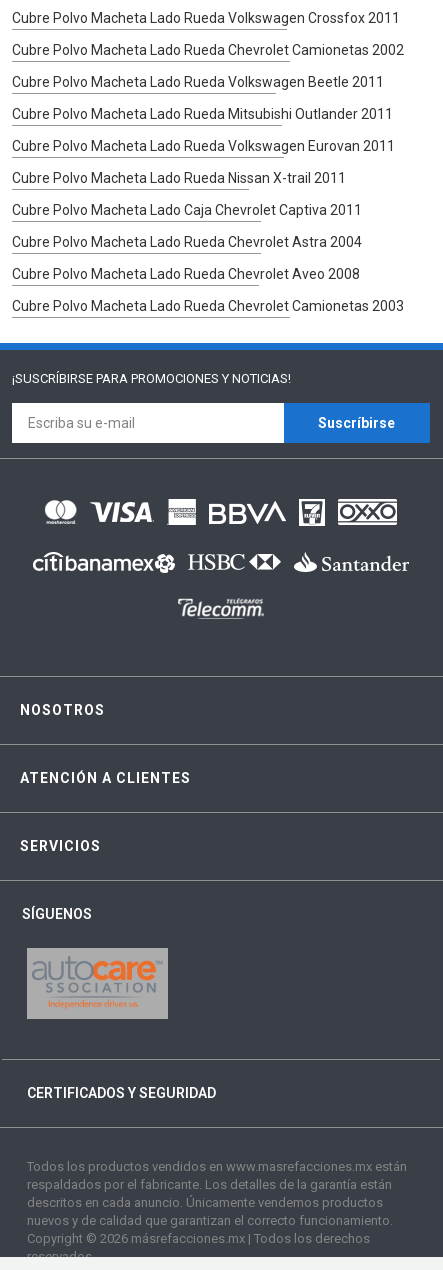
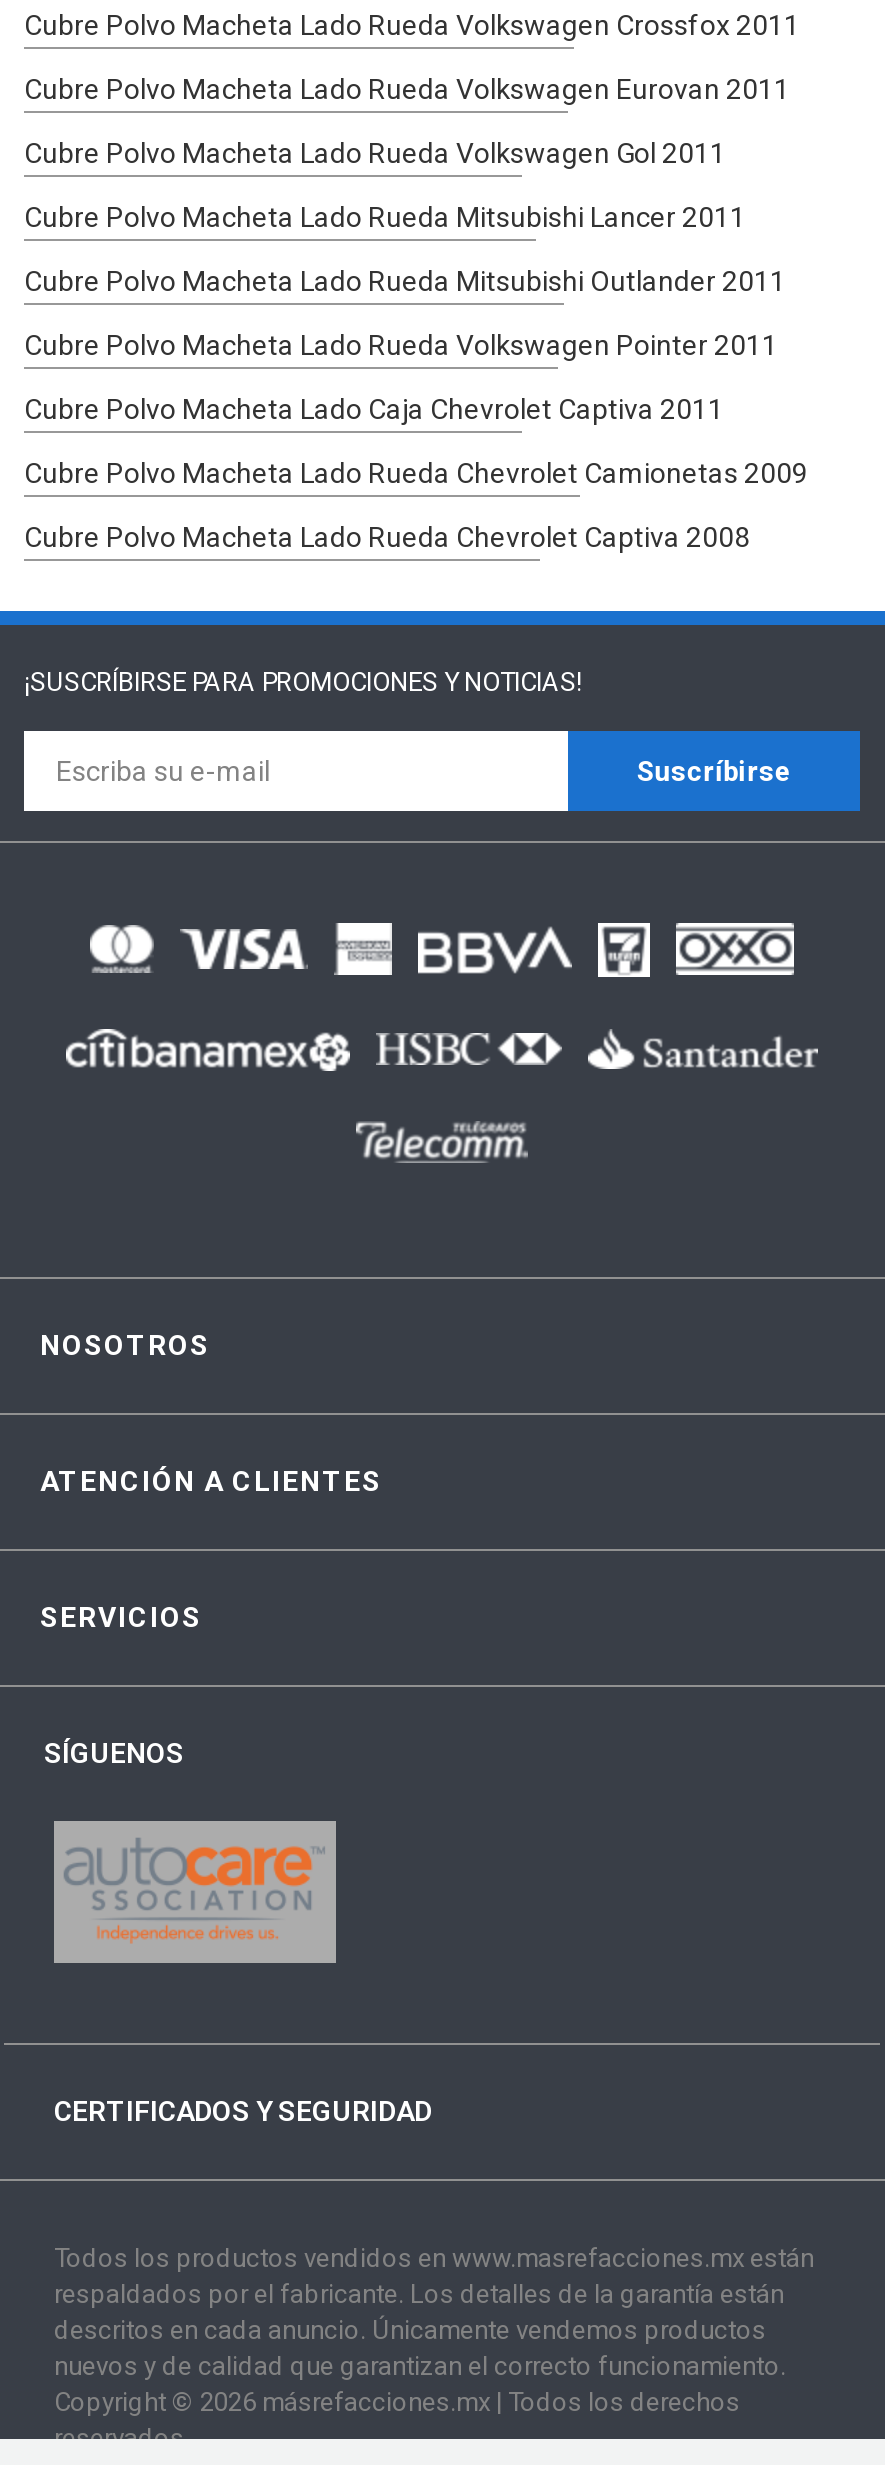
[12,42,404,90] Cubre Polvo Macheta Lado Rueda Chevrolet Camionetas 2002 | Cubre Polvo Macheta Lado Rueda Volkswagen Beetle 2011 -> [24,136,746,232] Cubre Polvo Macheta Lado Rueda Volkswagen Gol 2011 | Cubre Polvo Macheta Lado Rueda Mitsubishi Lancer 2011
moved [12,106,393,122] -> [24,264,786,296]: Cubre Polvo Macheta Lado Rueda Mitsubishi Outlander 2011
moved [12,138,395,154] -> [24,72,790,104]: Cubre Polvo Macheta Lado Rueda Volkswagen Eurovan 2011
[12,170,346,186] Cubre Polvo Macheta Lado Rueda Nissan X-trail 2011 -> [24,328,778,360] Cubre Polvo Macheta Lado Rueda Volkswagen Pointer 2011
[12,234,404,314] Cubre Polvo Macheta Lado Rueda Chevrolet Astra 2004 | Cubre Polvo Macheta Lado Rueda Chevrolet Aveo 2008 | Cubre Polvo Macheta Lado Rueda Chevrolet Camionetas 2003 -> [24,456,808,552] Cubre Polvo Macheta Lado Rueda Chevrolet Camionetas 2009 | Cubre Polvo Macheta Lado Rueda Chevrolet Captiva 2008

